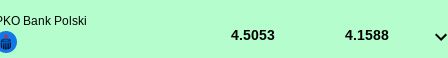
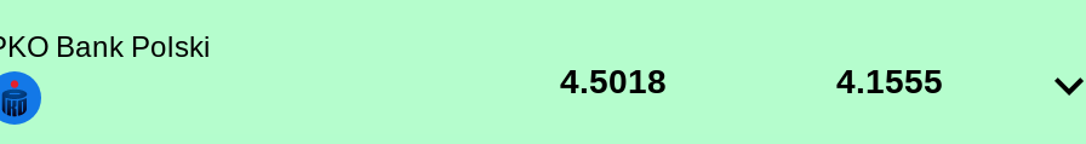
[231,27,275,43] 4.5053 -> [560,62,667,100] 4.5018
[345,27,389,43] 4.1588 -> [836,62,943,100] 4.1555

